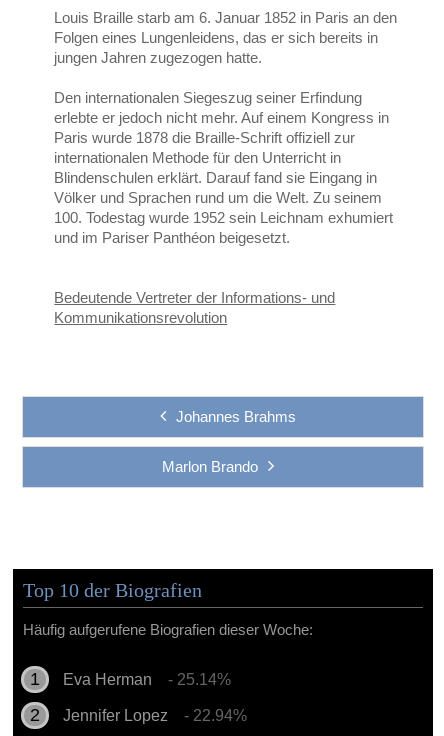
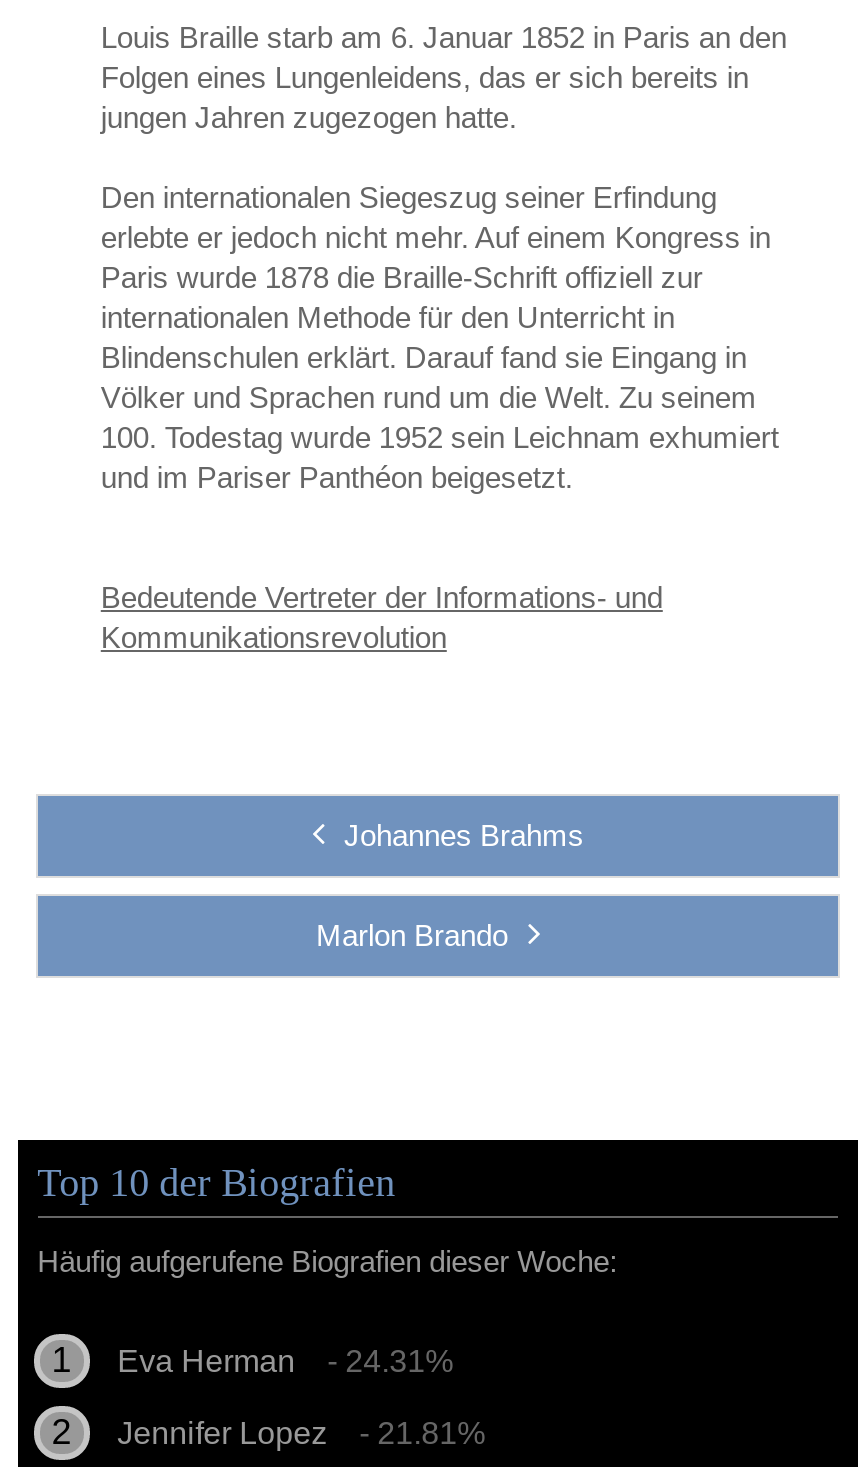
[63,671,231,688] Eva Herman - 25.14% -> [117,1344,453,1378] Eva Herman - 24.31%
[63,707,247,724] Jennifer Lopez - 22.94% -> [117,1416,485,1450] Jennifer Lopez - 21.81%

